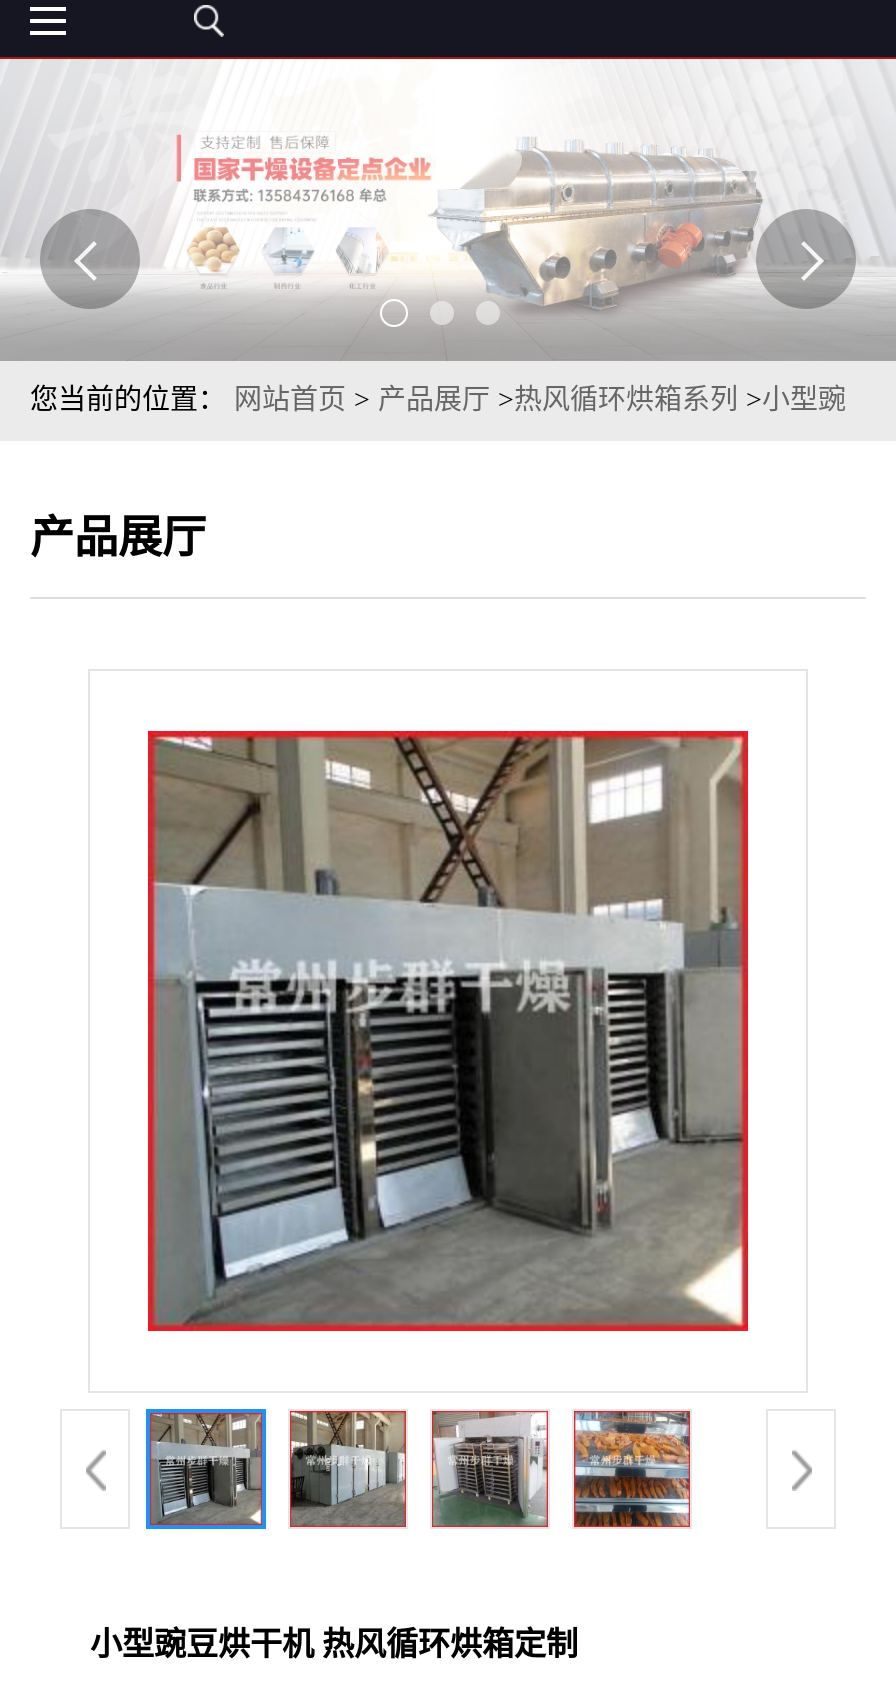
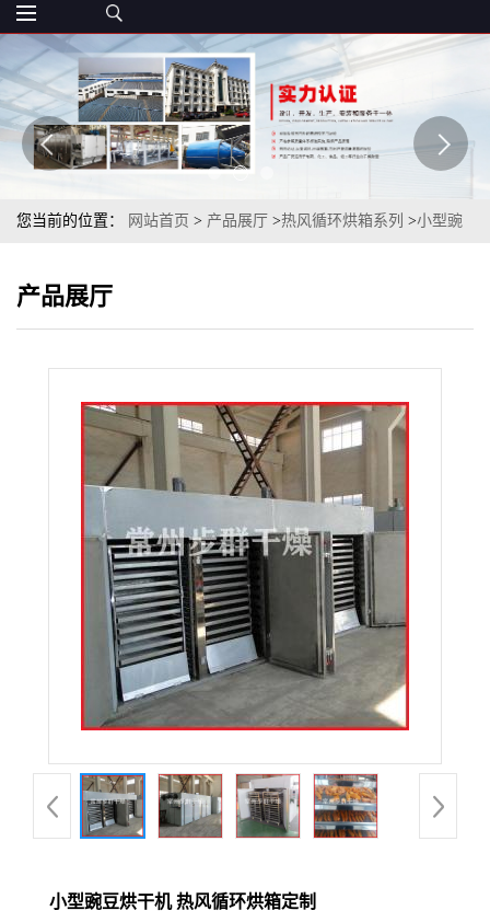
[6,57,890,361] [image] -> [3,33,487,199] [image]

